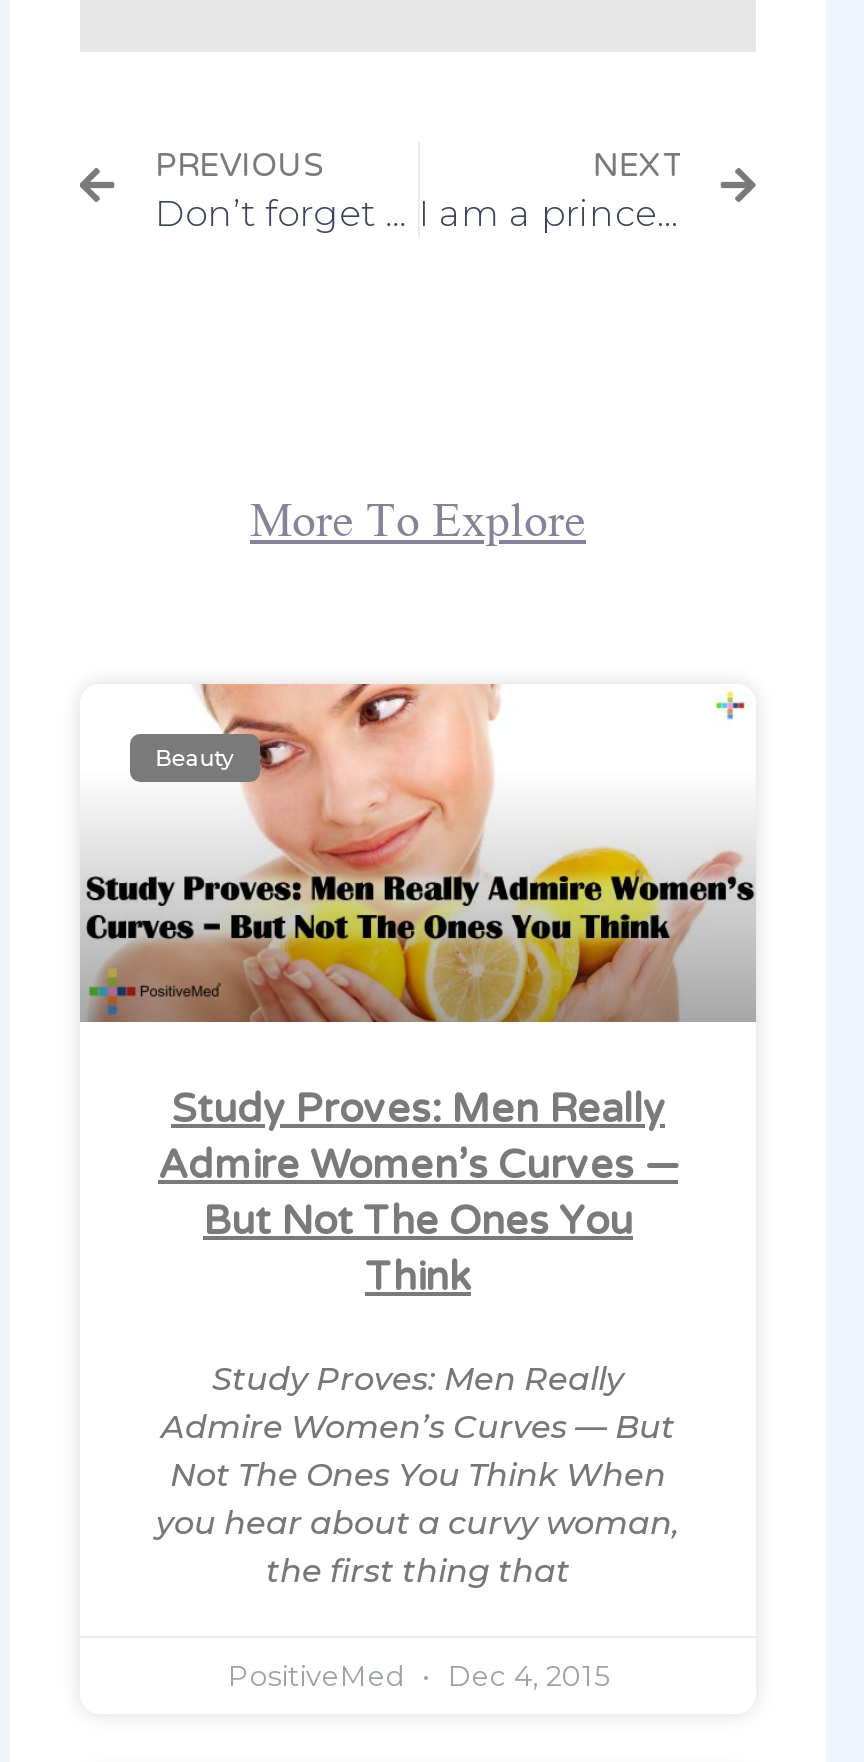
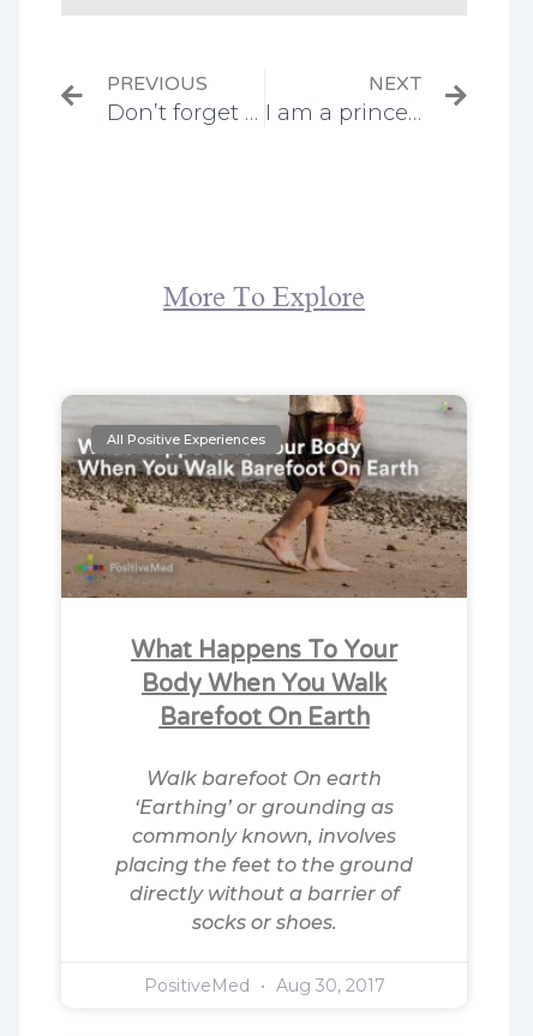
[80,684,756,1024] [image] | Beauty -> [60,394,468,599] [image] | All Positive Experiences
[158,1087,678,1303] Study Proves: Men Really | Admire Women’s Curves — | But Not The Ones You | Think -> [131,637,397,733] What Happens To Your | Body When You Walk | Barefoot On Earth
[156,1361,680,1591] Study Proves: Men Really | Admire Women’s Curves — But | Not The Ones You Think When | you hear about a curvy woman, | the first thing that -> [115,768,413,935] Walk barefoot On earth | ‘Earthing’ or grounding as | commonly known, involves | placing the feet to the ground | directly without a barrier of | socks or shoes.
[228,1659,608,1695] PositiveMed Dec 4, 2015 -> [143,975,385,997] PositiveMed Aug 30, 2017

